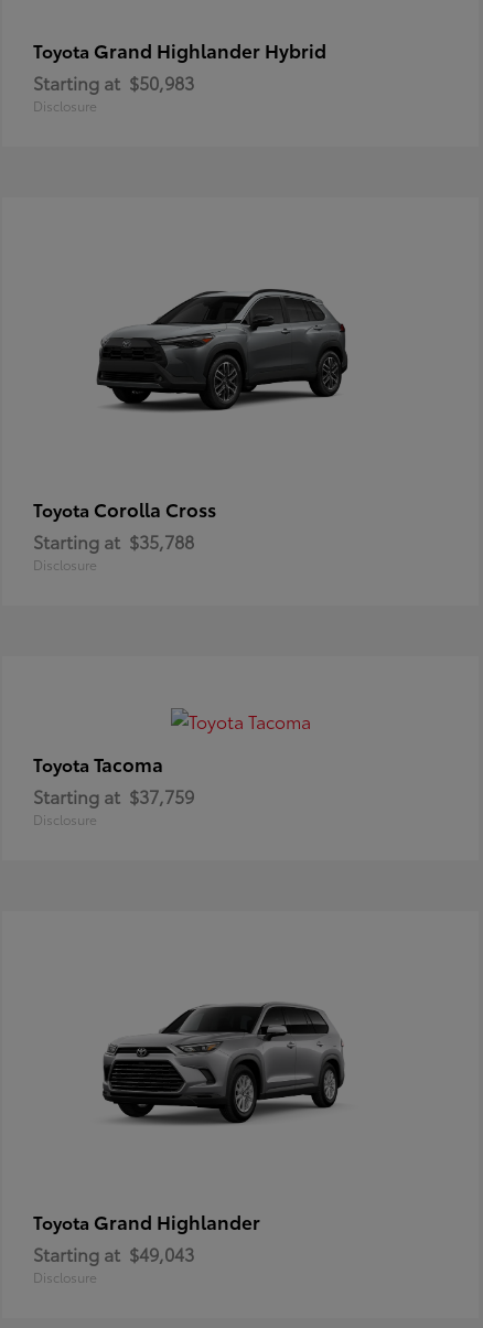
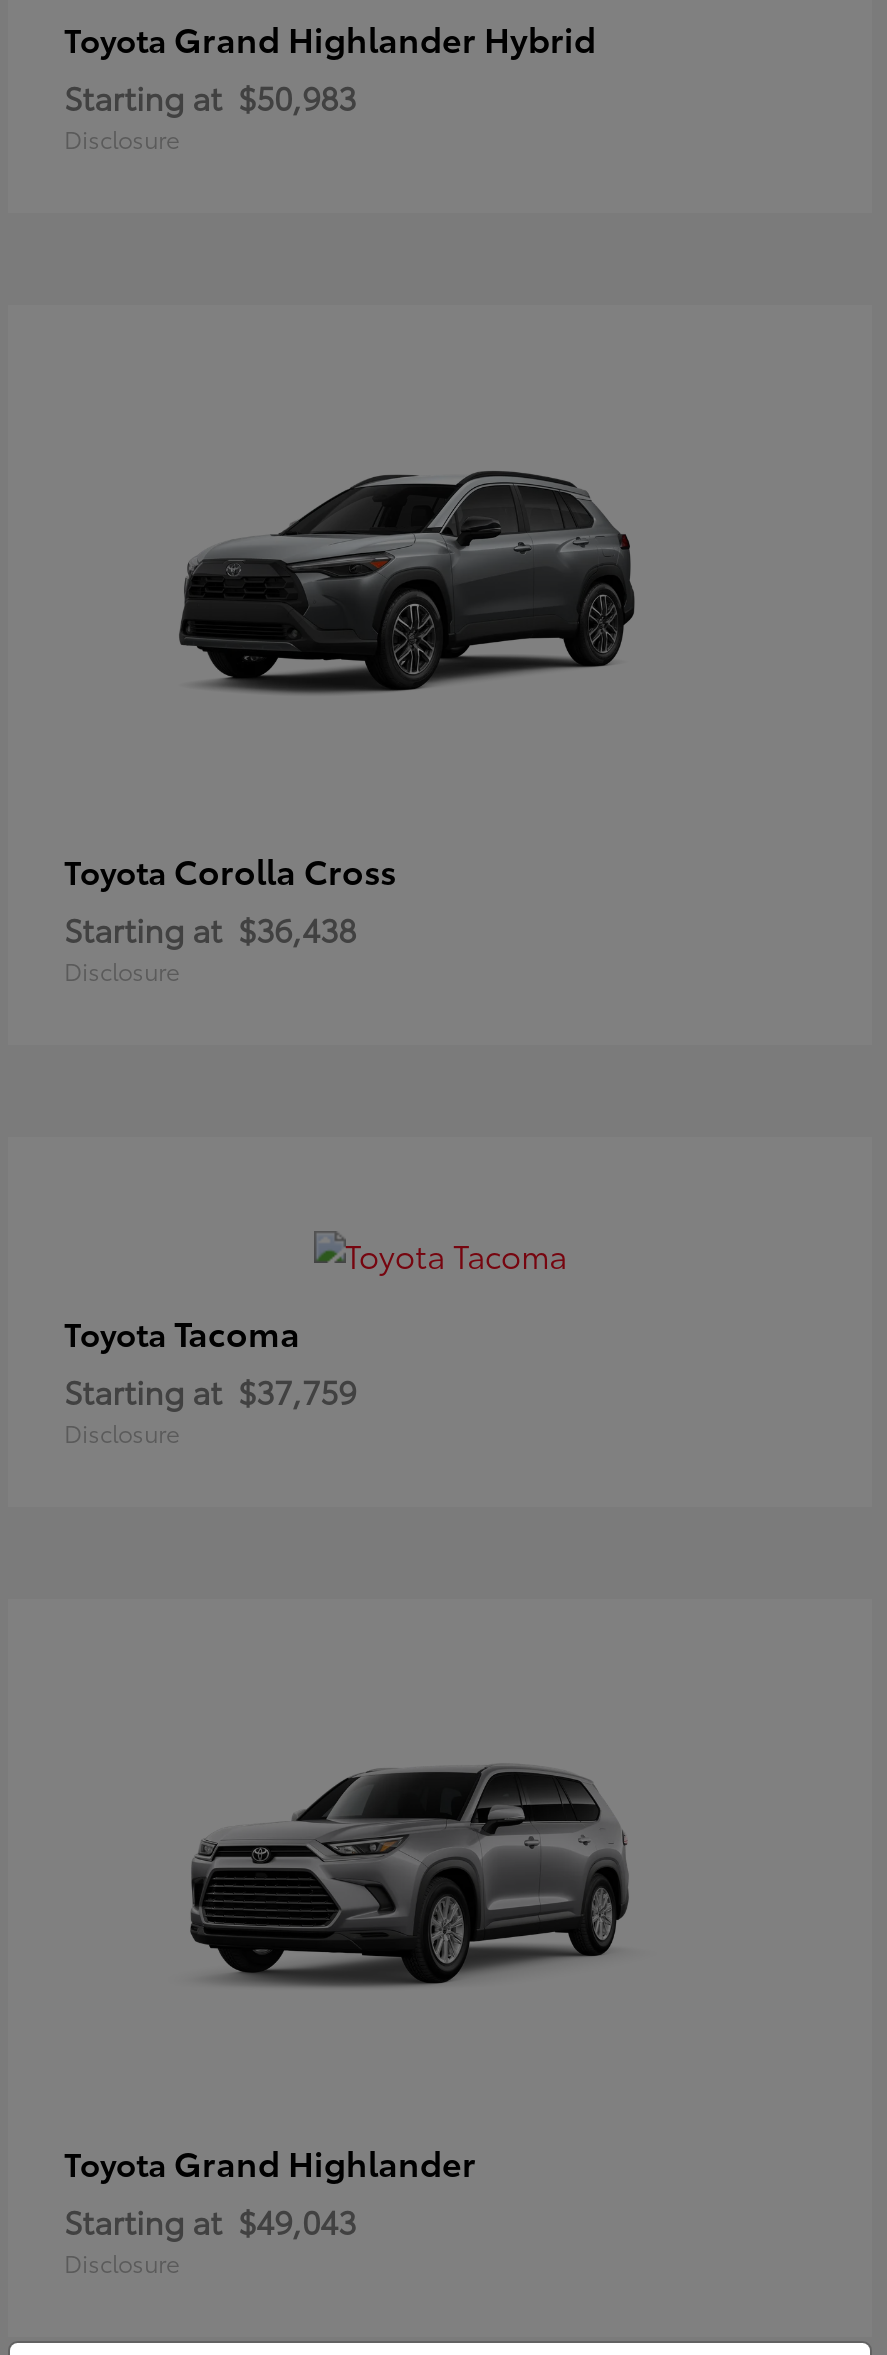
[33,528,194,553] Starting at $35,788 -> [64,905,356,951] Starting at $36,438

